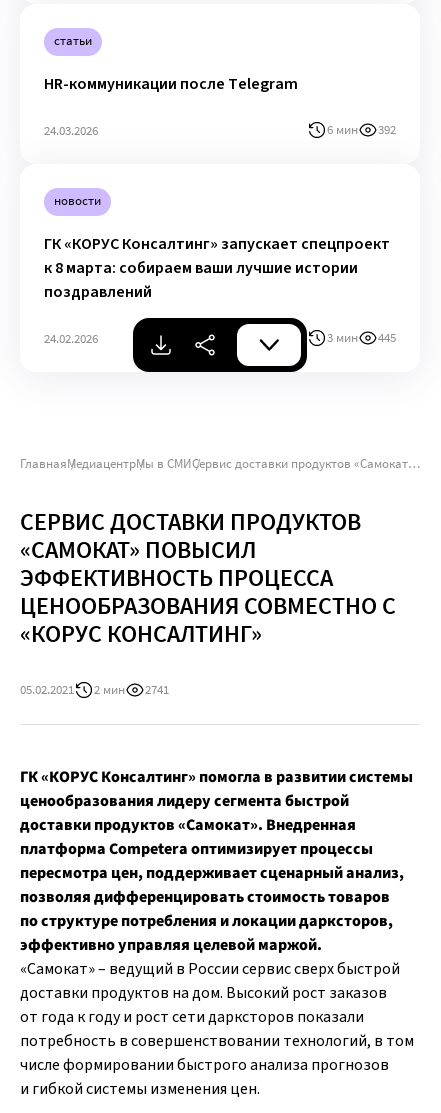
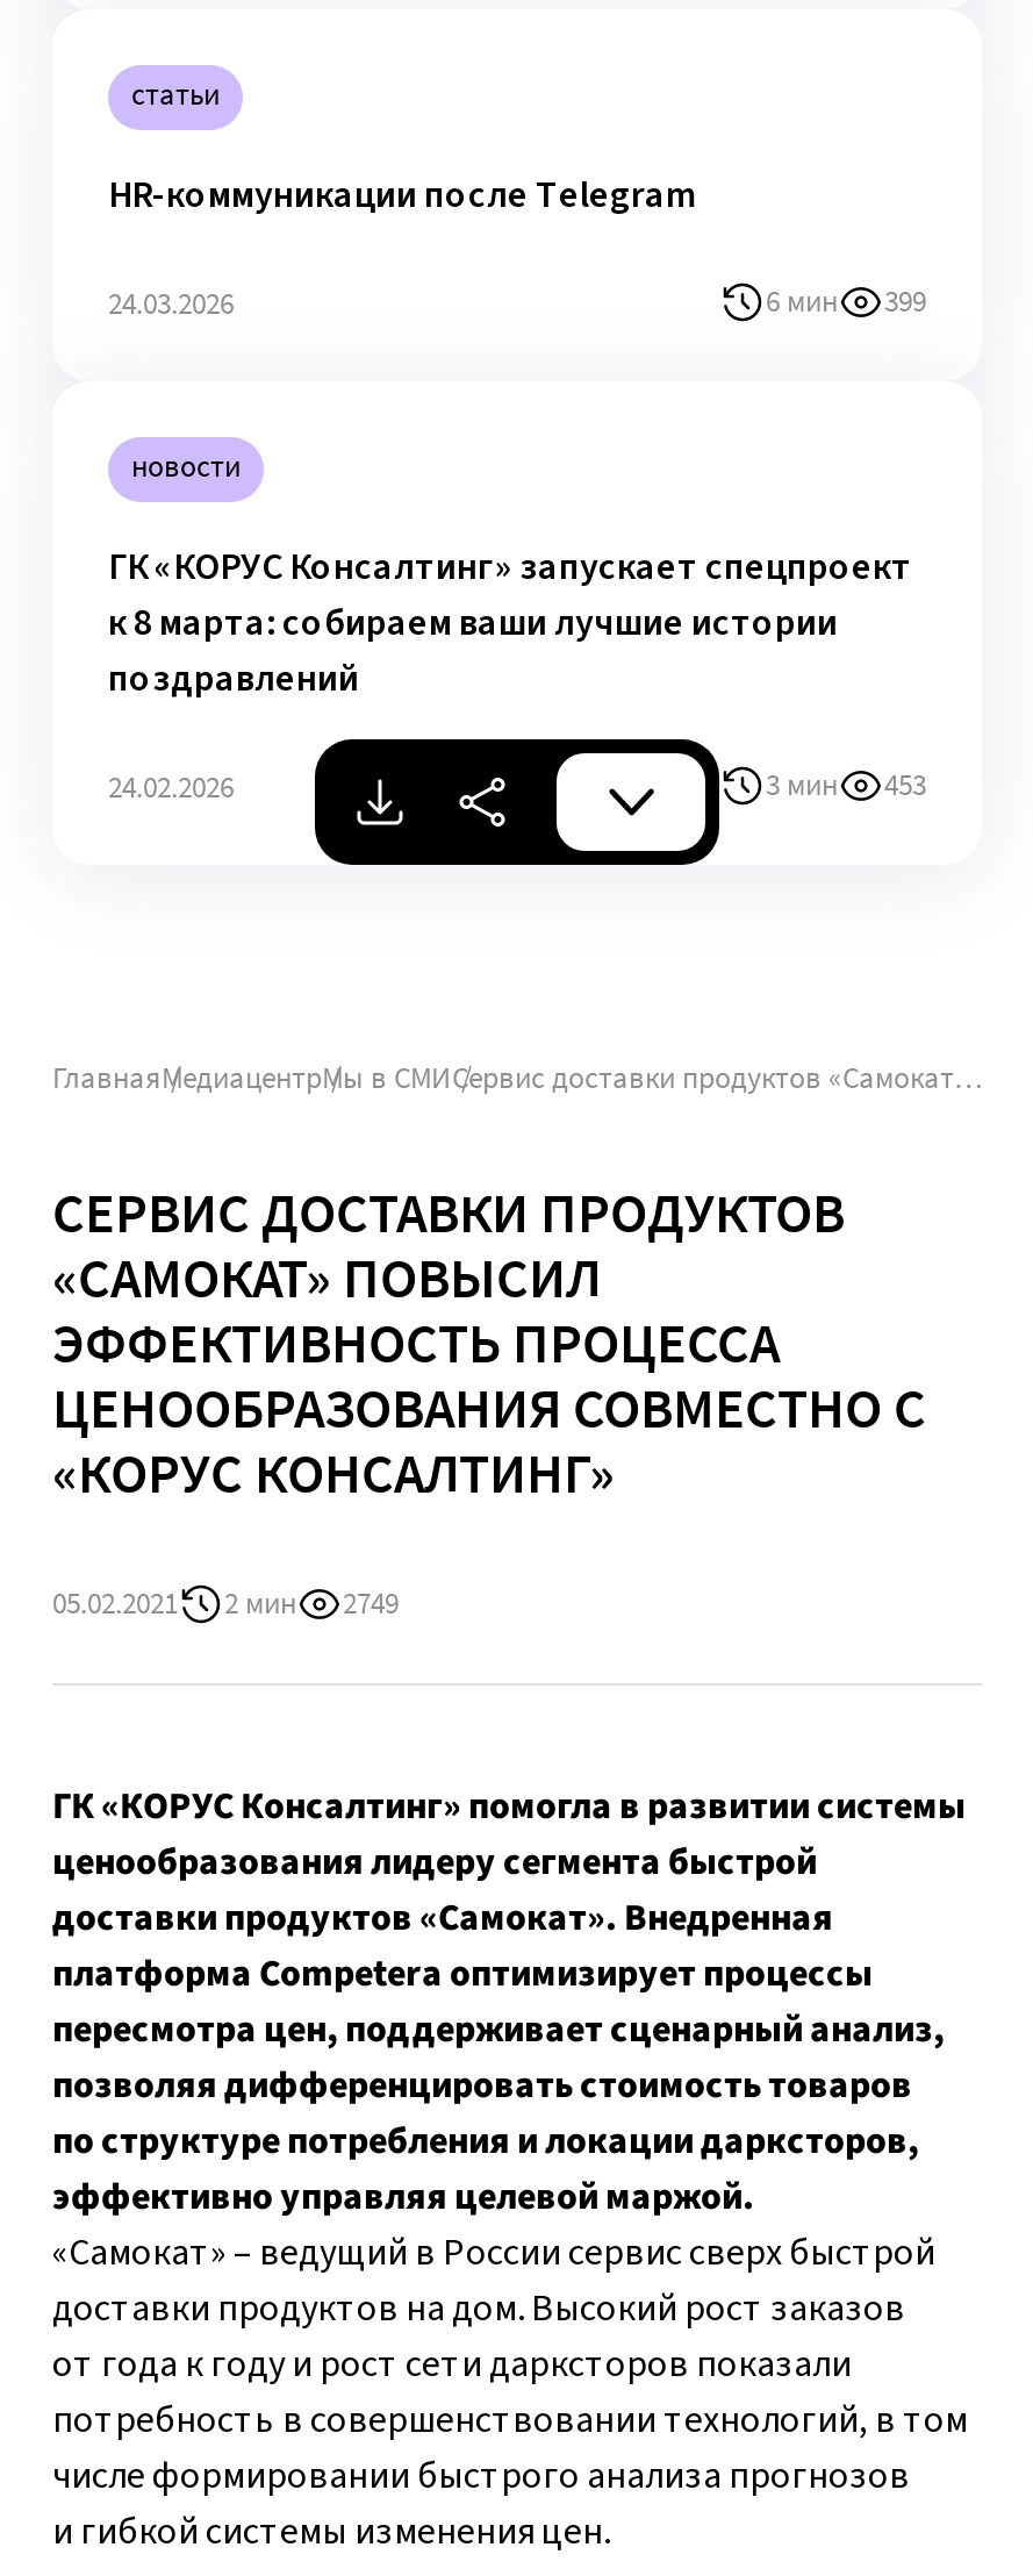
[378,121,396,138] 392 -> [884,281,926,321] 399
[378,329,396,346] 445 -> [884,765,926,804] 453
[145,681,169,698] 2741 -> [343,1583,399,1623] 2749

